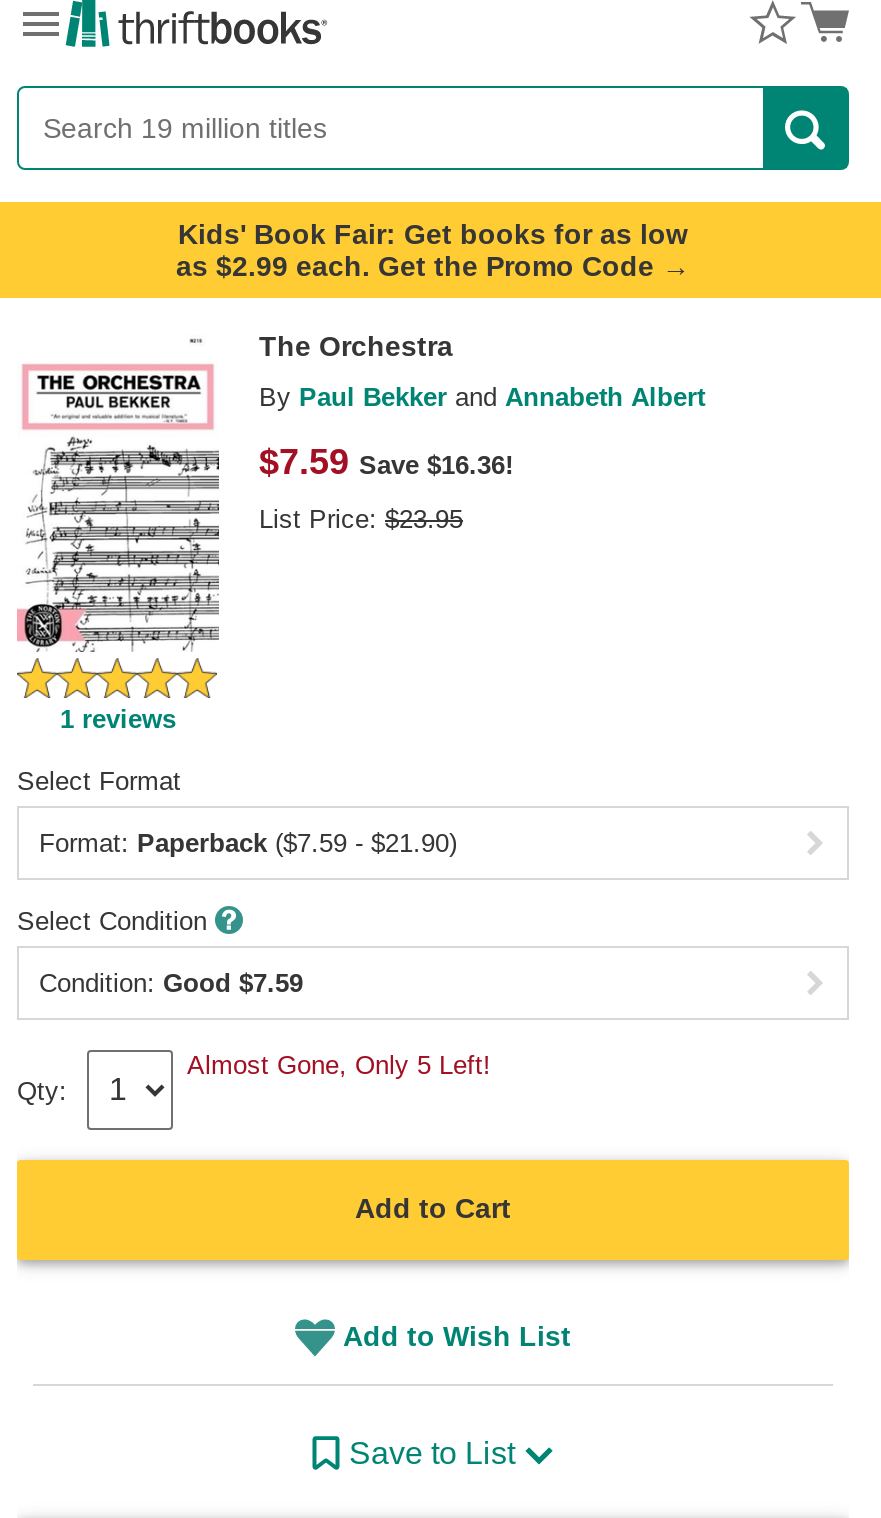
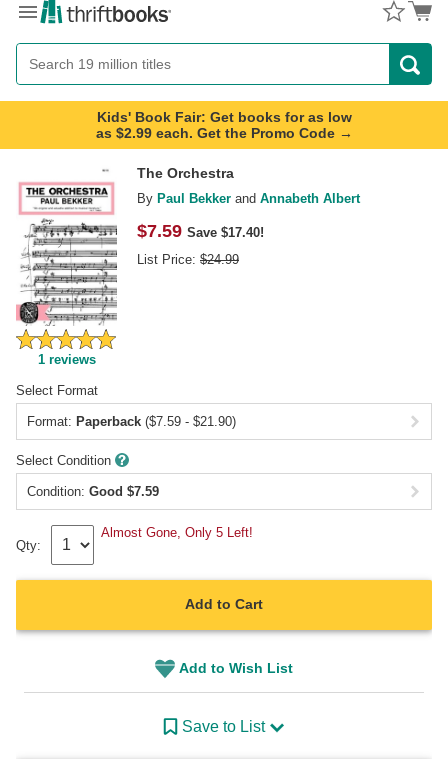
[259,442,513,482] $7.59 Save $16.36! -> [137,221,264,241] $7.59 Save $17.40!
[259,504,463,534] List Price: $23.95 -> [137,252,239,267] List Price: $24.99

